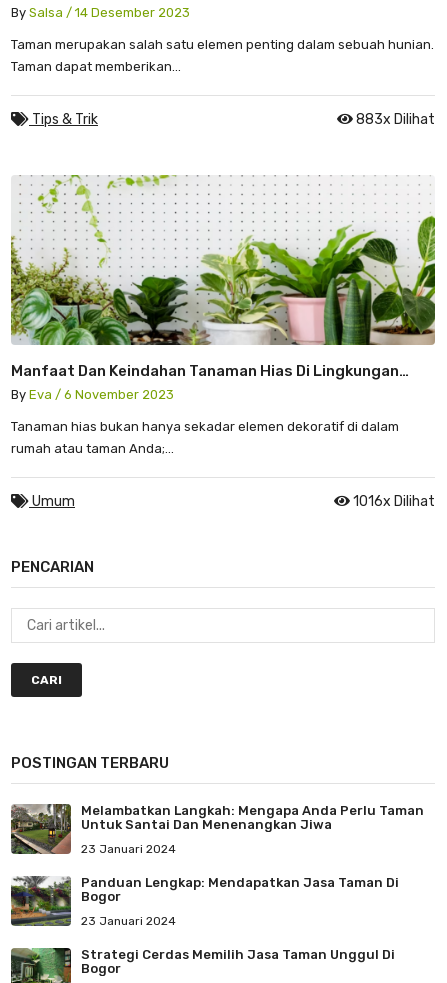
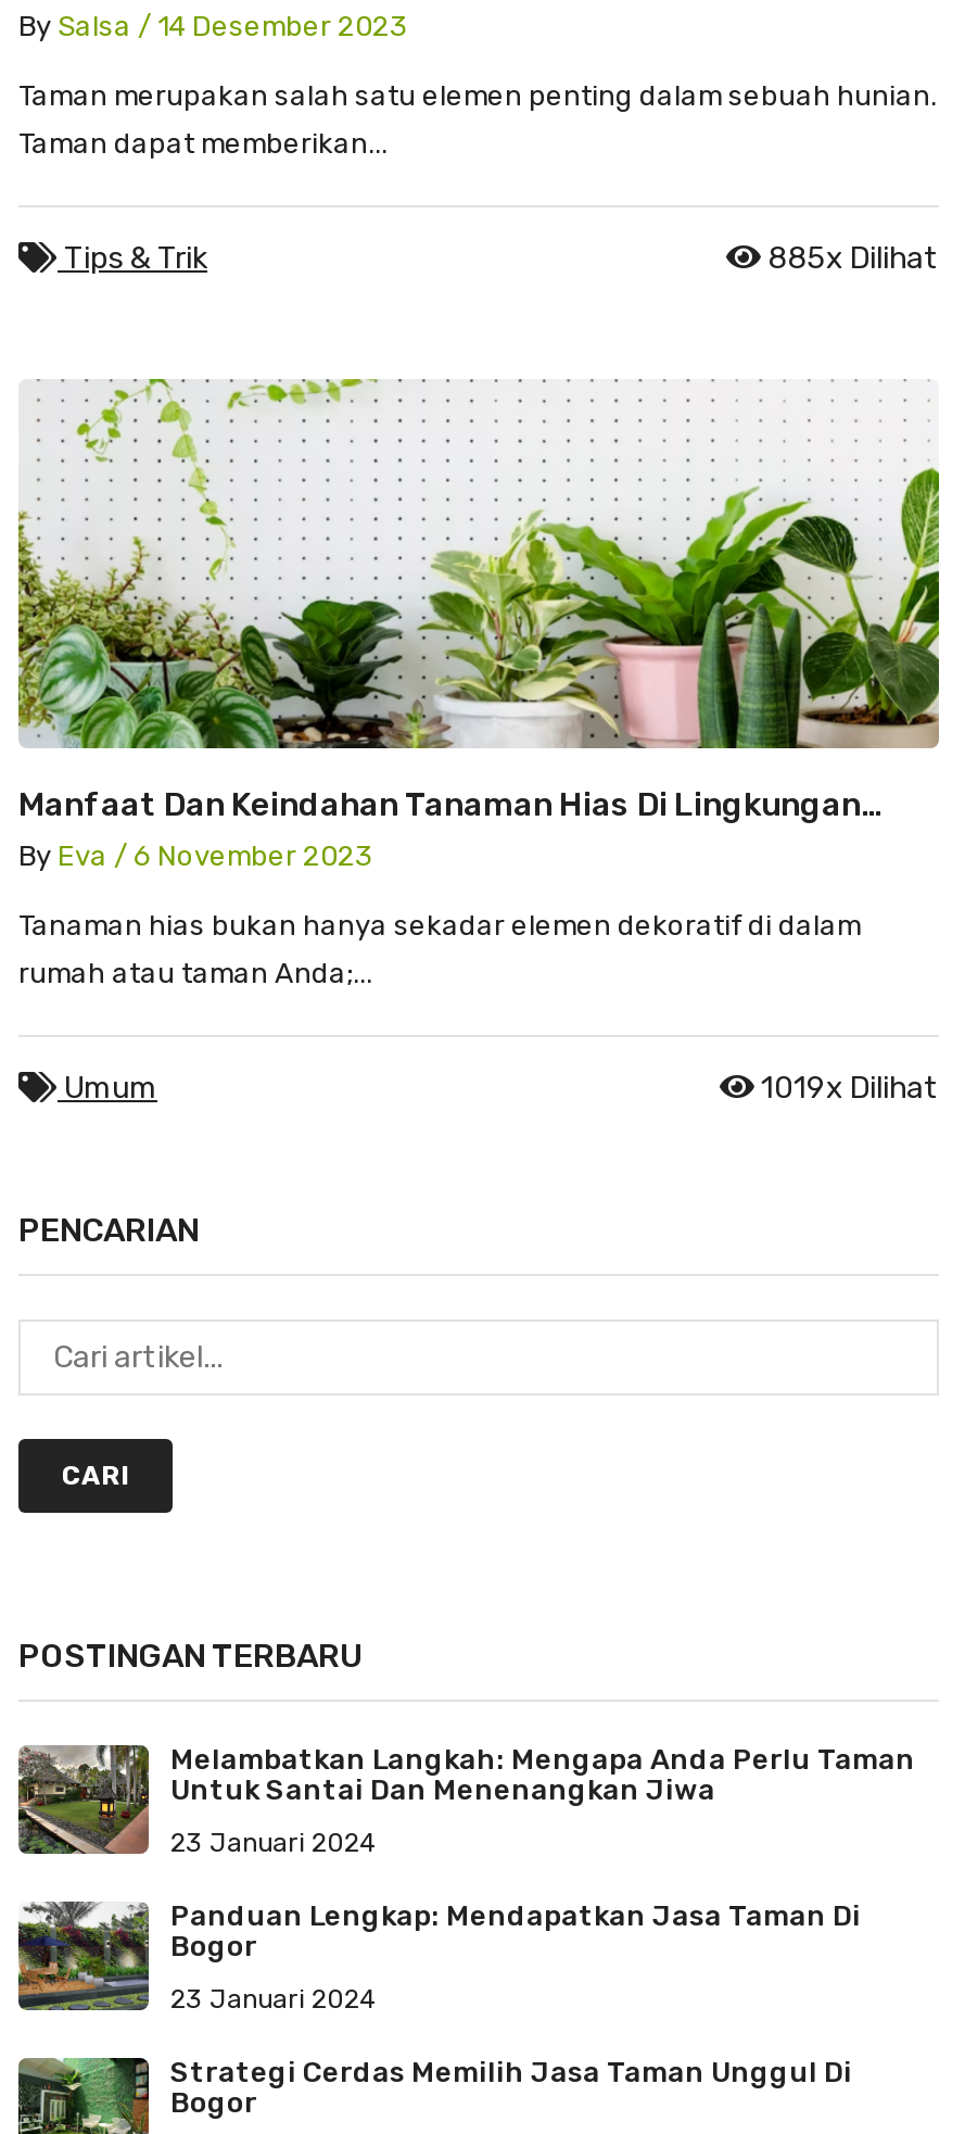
[356,111,435,128] 883x Dilihat -> [767,240,939,276] 885x Dilihat
[353,493,435,510] 1016x Dilihat -> [761,1069,939,1106] 1019x Dilihat

